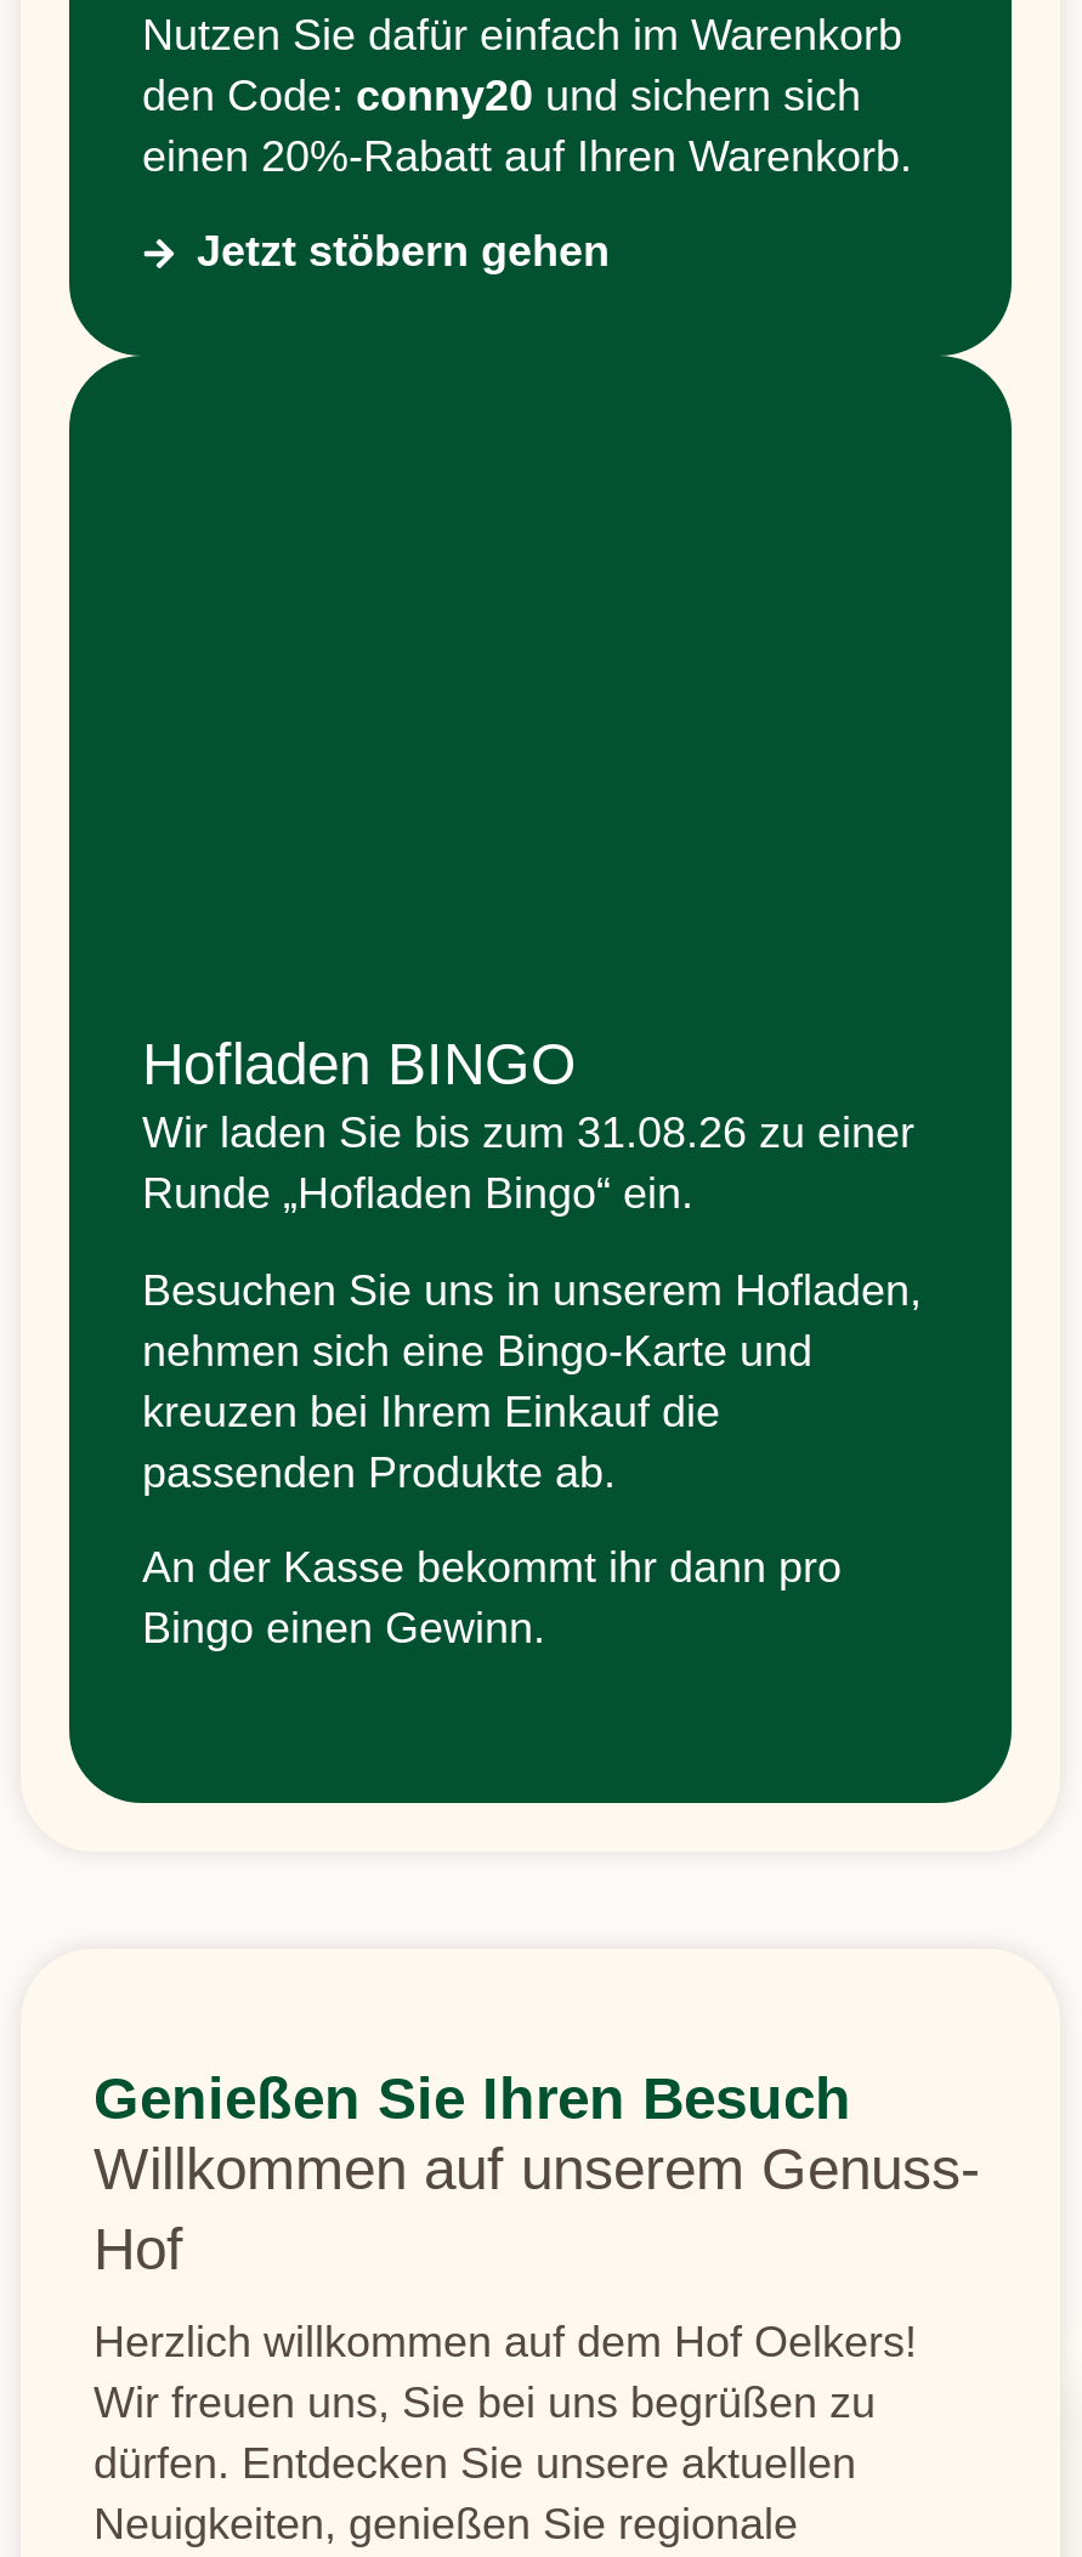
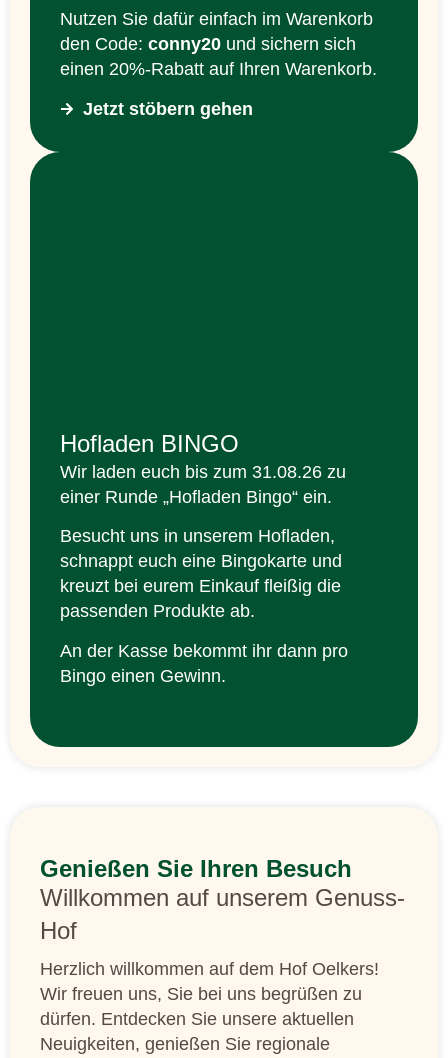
[142,1109,914,1218] Wir laden Sie bis zum 31.08.26 zu einer | Runde „Hofladen Bingo“ ein. -> [60,462,346,507] Wir laden euch bis zum 31.08.26 zu | einer Runde „Hofladen Bingo“ ein.
[142,1265,922,1435] Besuchen Sie uns in unserem Hofladen, | nehmen sich eine Bingo-Karte und | kreuzen bei Ihrem Einkauf die -> [60,526,342,596] Besucht uns in unserem Hofladen, | schnappt euch eine Bingokarte und | kreuzt bei eurem Einkauf fleißig die

